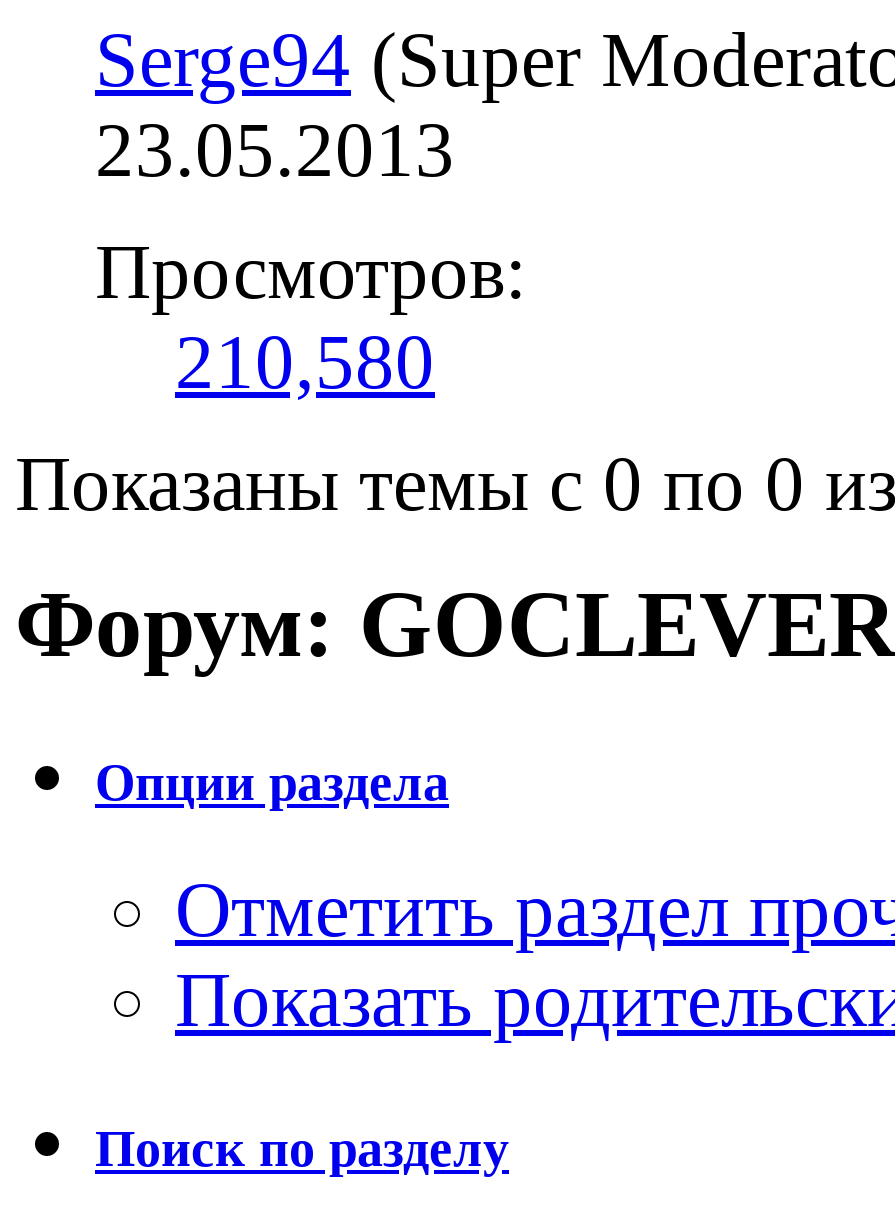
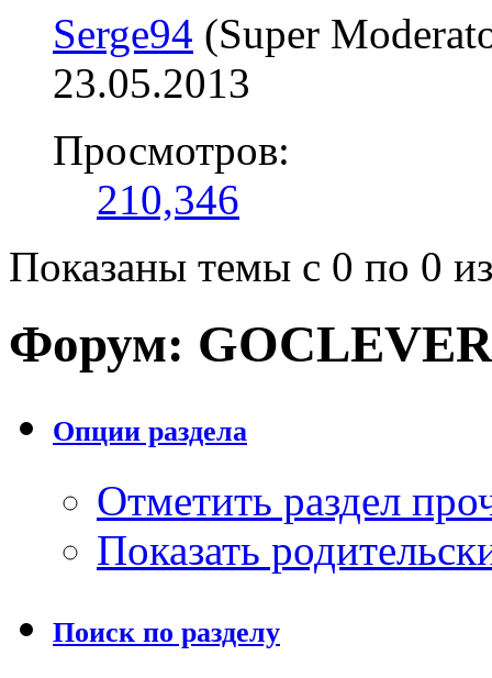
[175,318,435,404] 210,580 -> [97,176,239,223] 210,346

